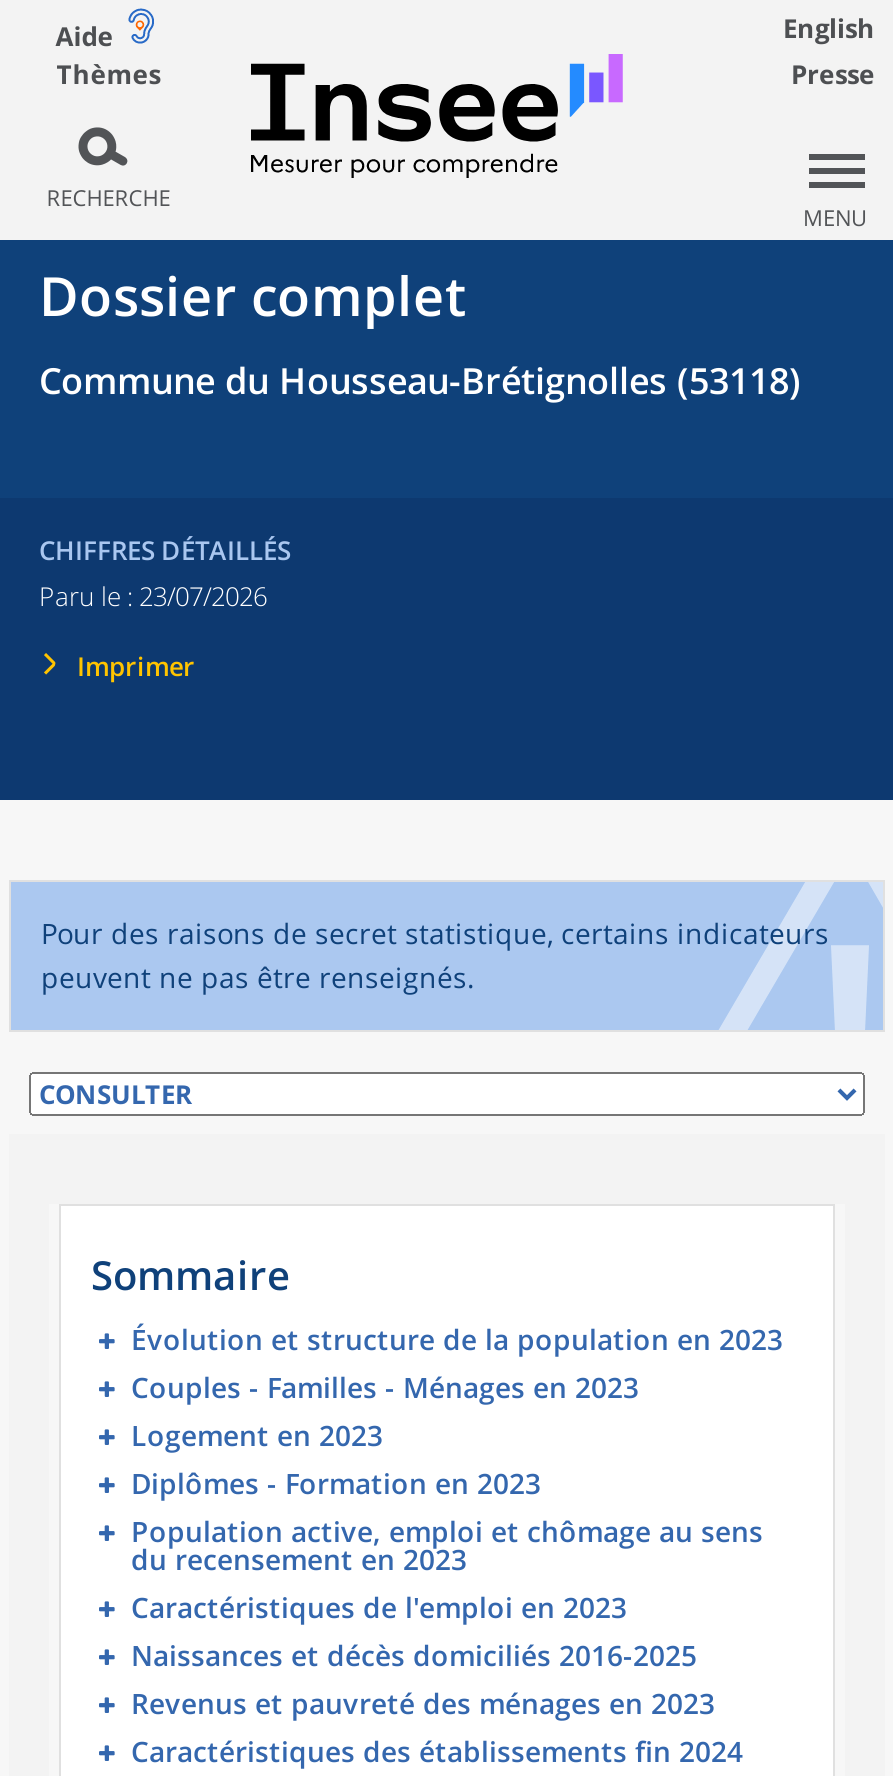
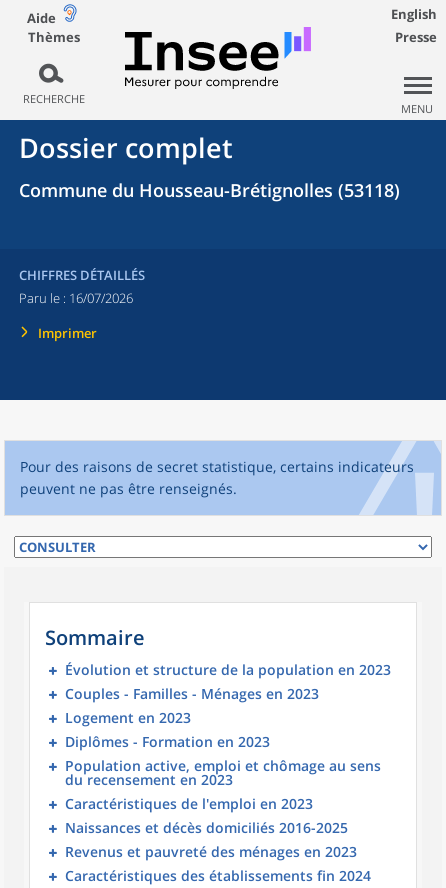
[39,578,267,614] Paru le : 23/07/2026 -> [19,289,133,307] Paru le : 16/07/2026

